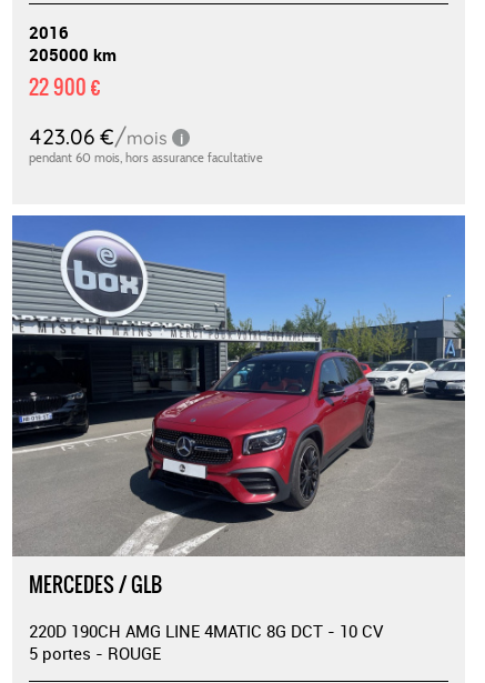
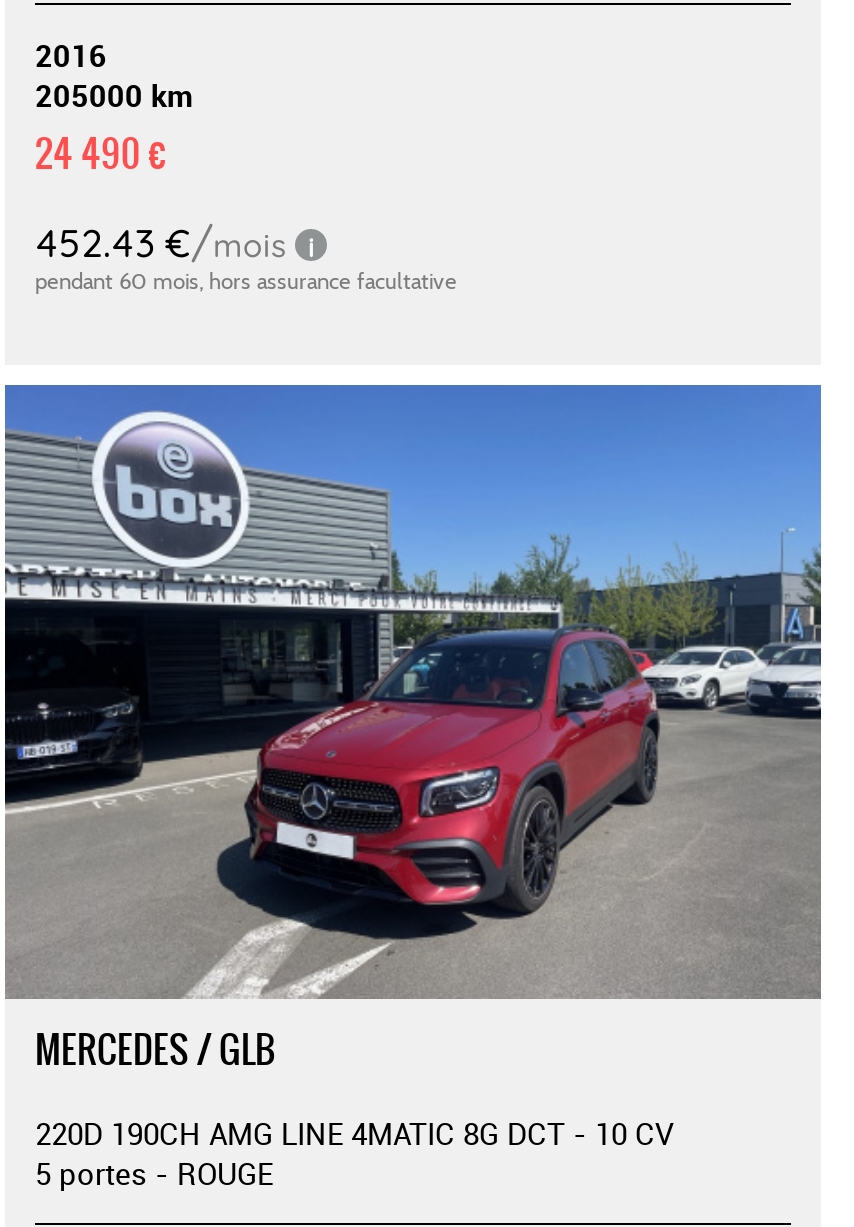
[29,73,101,103] 22 900 € -> [35,128,167,182] 24 490 €

